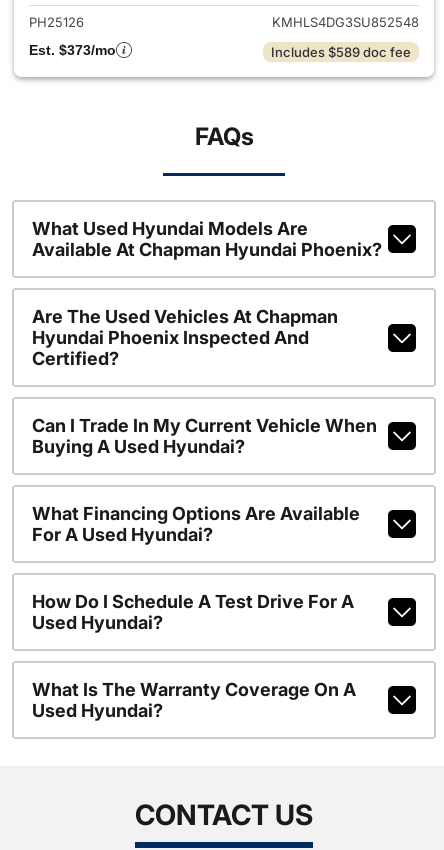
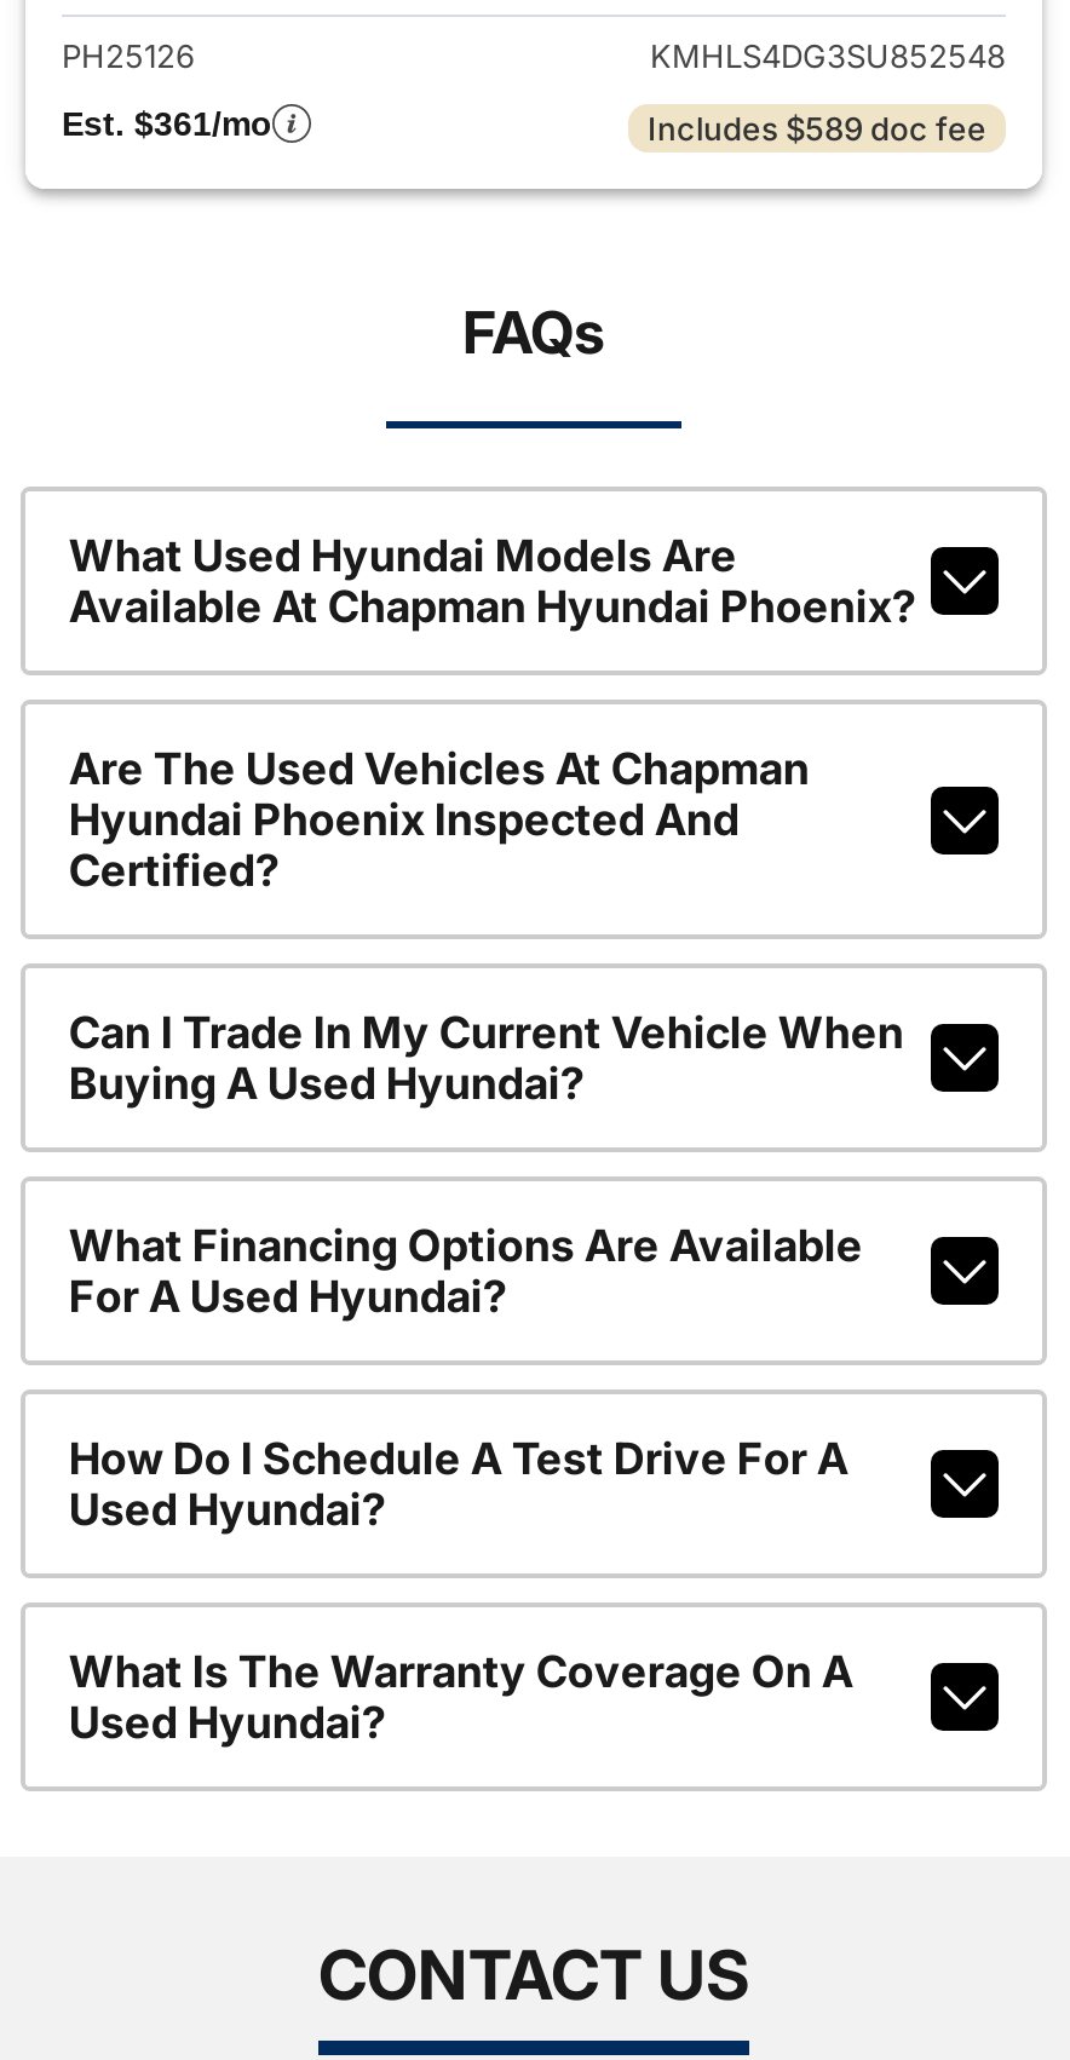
[29,42,116,58] Est. $373/mo -> [62,104,272,143] Est. $361/mo

